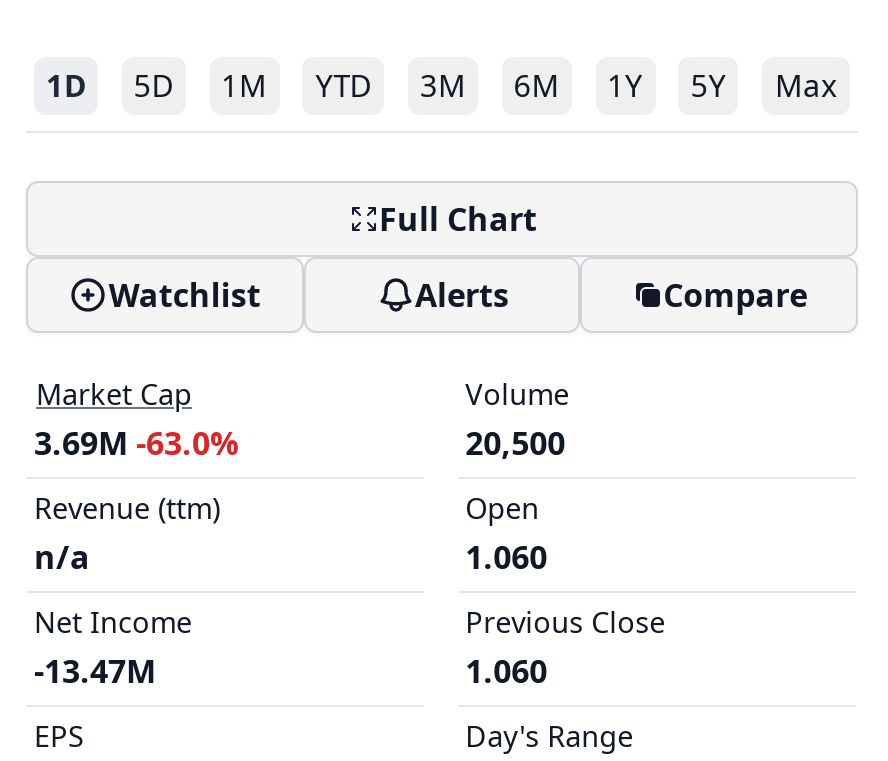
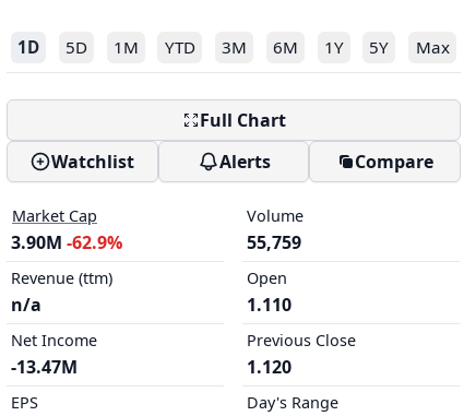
[34,421,238,465] 3.69M -63.0% -> [11,230,122,254] 3.90M -62.9%
[465,421,565,465] 20,500 -> [246,230,301,254] 55,759
[465,535,547,579] 1.060 -> [246,293,291,317] 1.110
[465,649,547,693] 1.060 -> [246,355,291,379] 1.120

